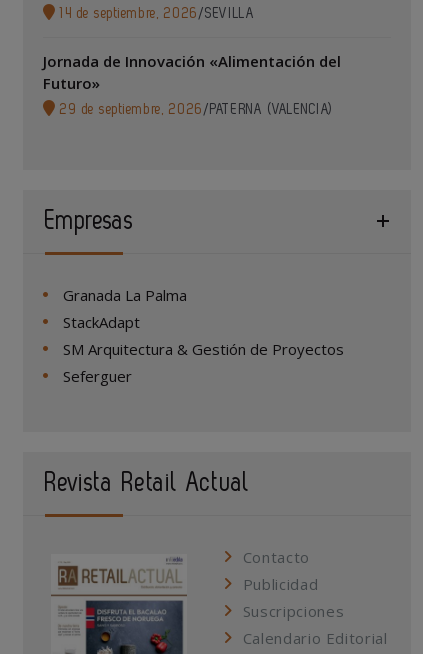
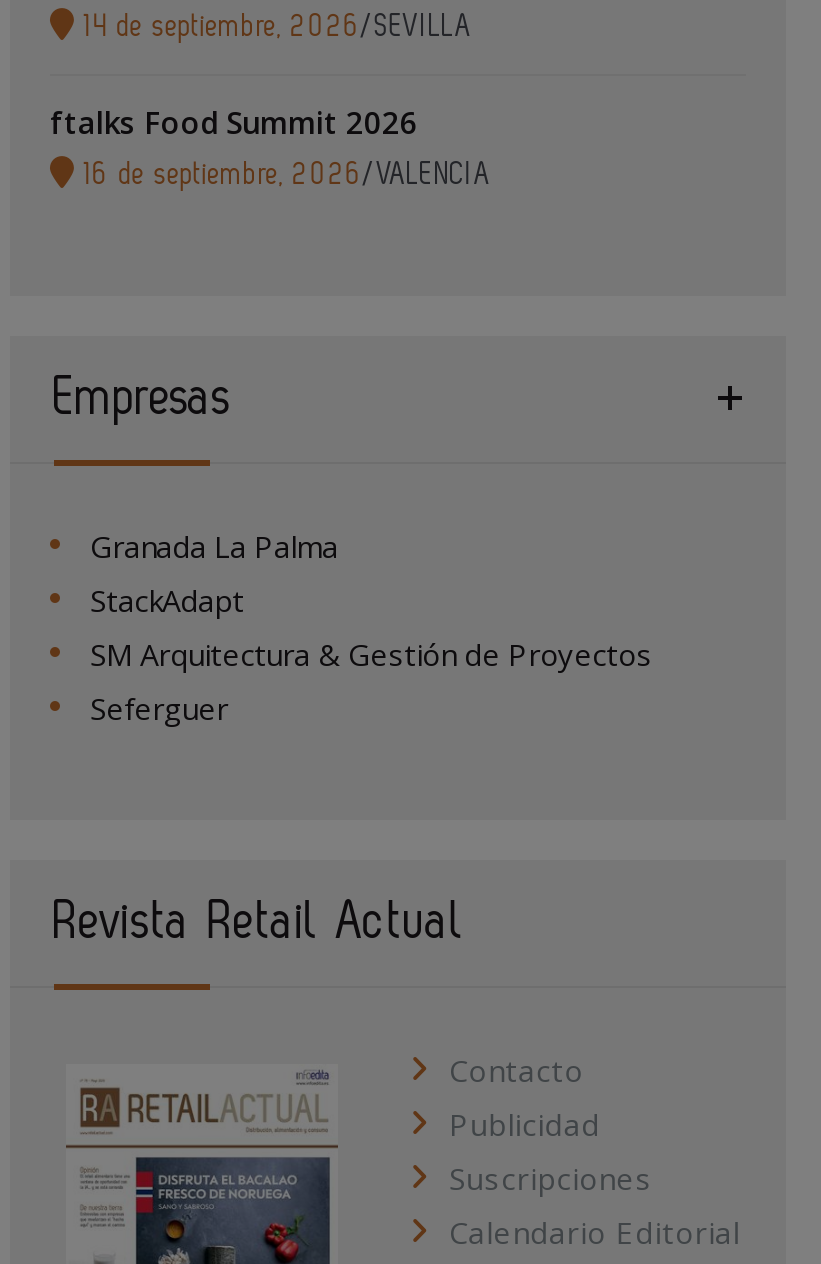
[43,51,341,117] Jornada de Innovación «Alimentación del | Futuro» | 29 de septiembre, 2026 /PATERNA (VALENCIA) -> [50,101,491,189] ftalks Food Summit 2026 | 16 de septiembre, 2026/VALENCIA

